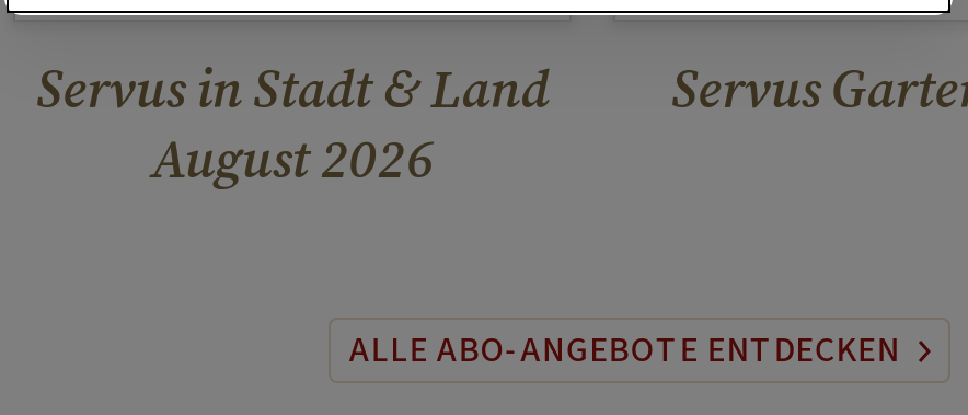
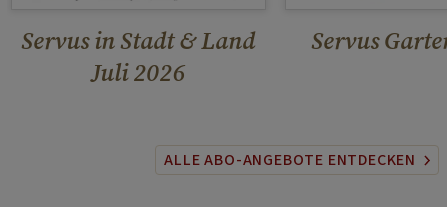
[151,123,433,195] August 2026 -> [91,56,185,89] Juli 2026

